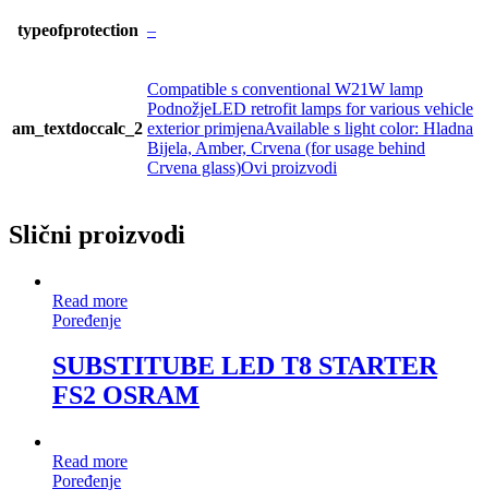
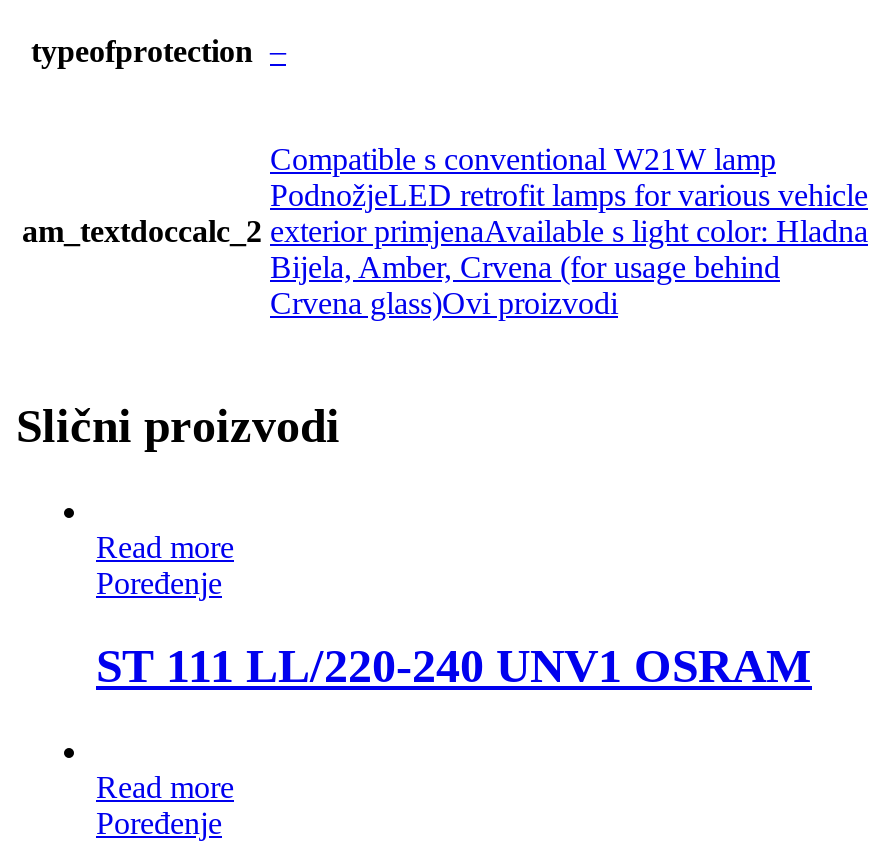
[52,352,437,410] SUBSTITUBE LED T8 STARTER | FS2 OSRAM -> [96,641,812,693] ST 111 LL/220-240 UNV1 OSRAM

